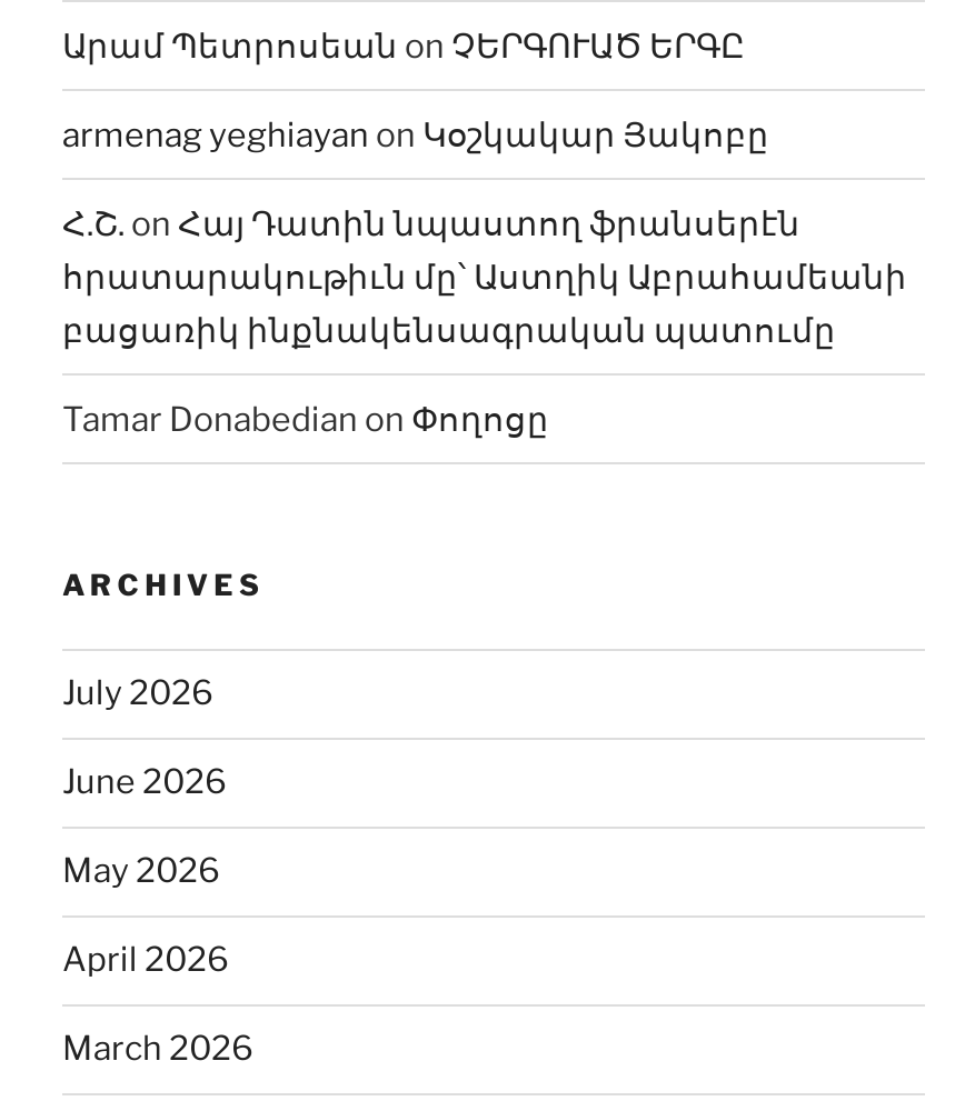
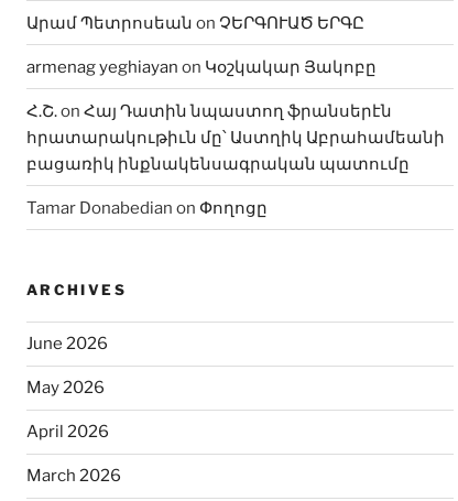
[62,674,213,714] July 2026 -> none

